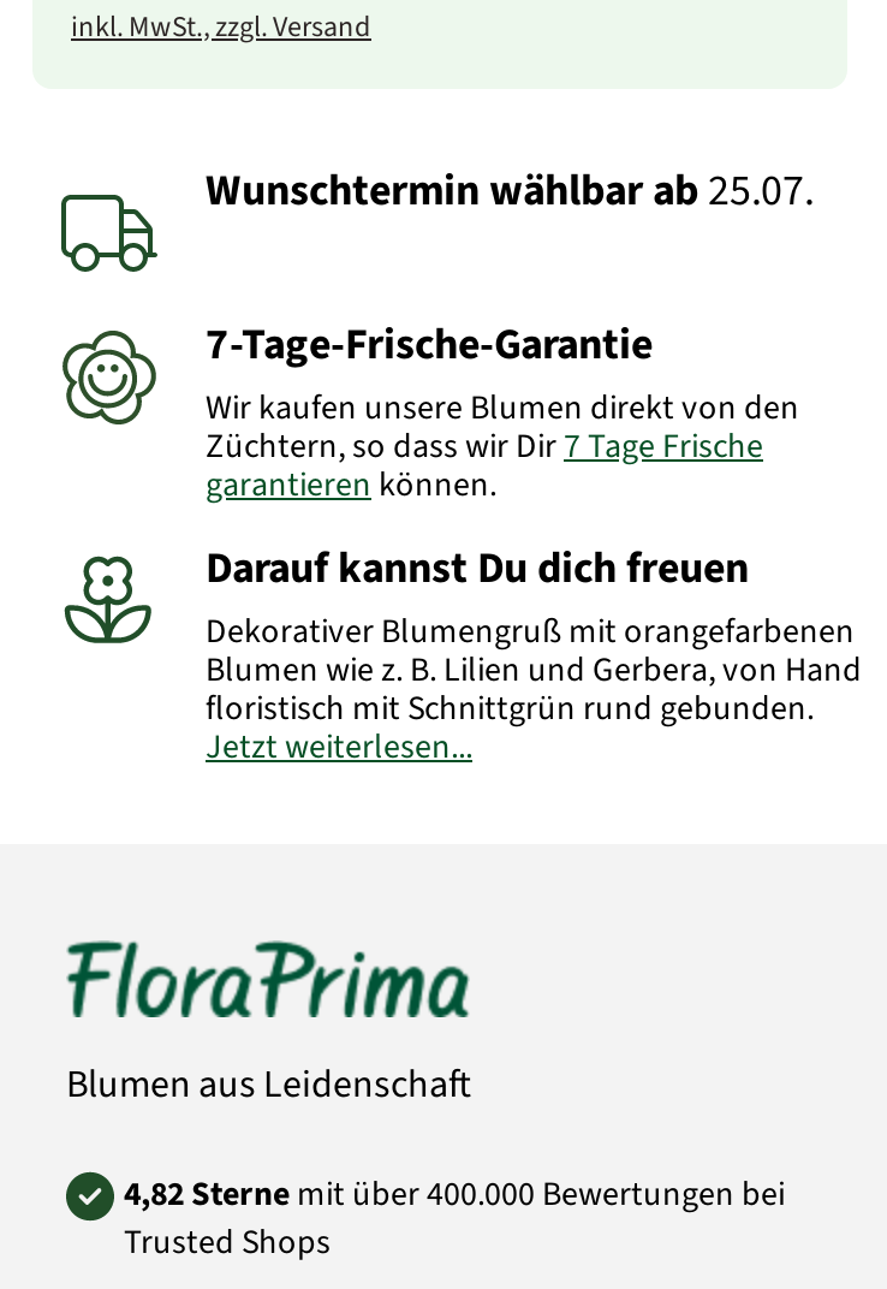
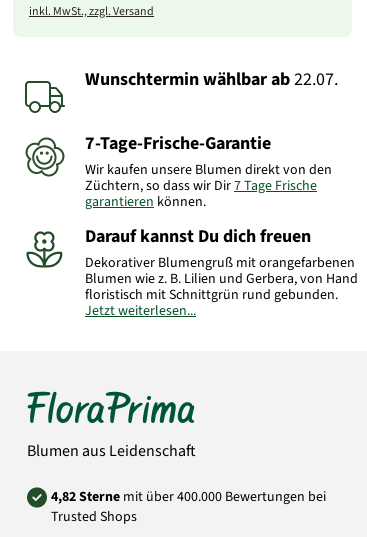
[206,161,814,219] Wunschtermin wählbar ab 25.07. -> [85,67,338,91] Wunschtermin wählbar ab 22.07.

